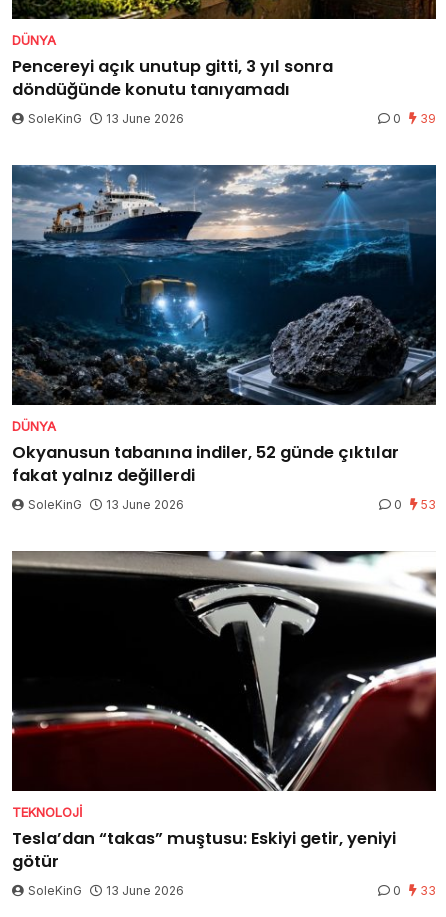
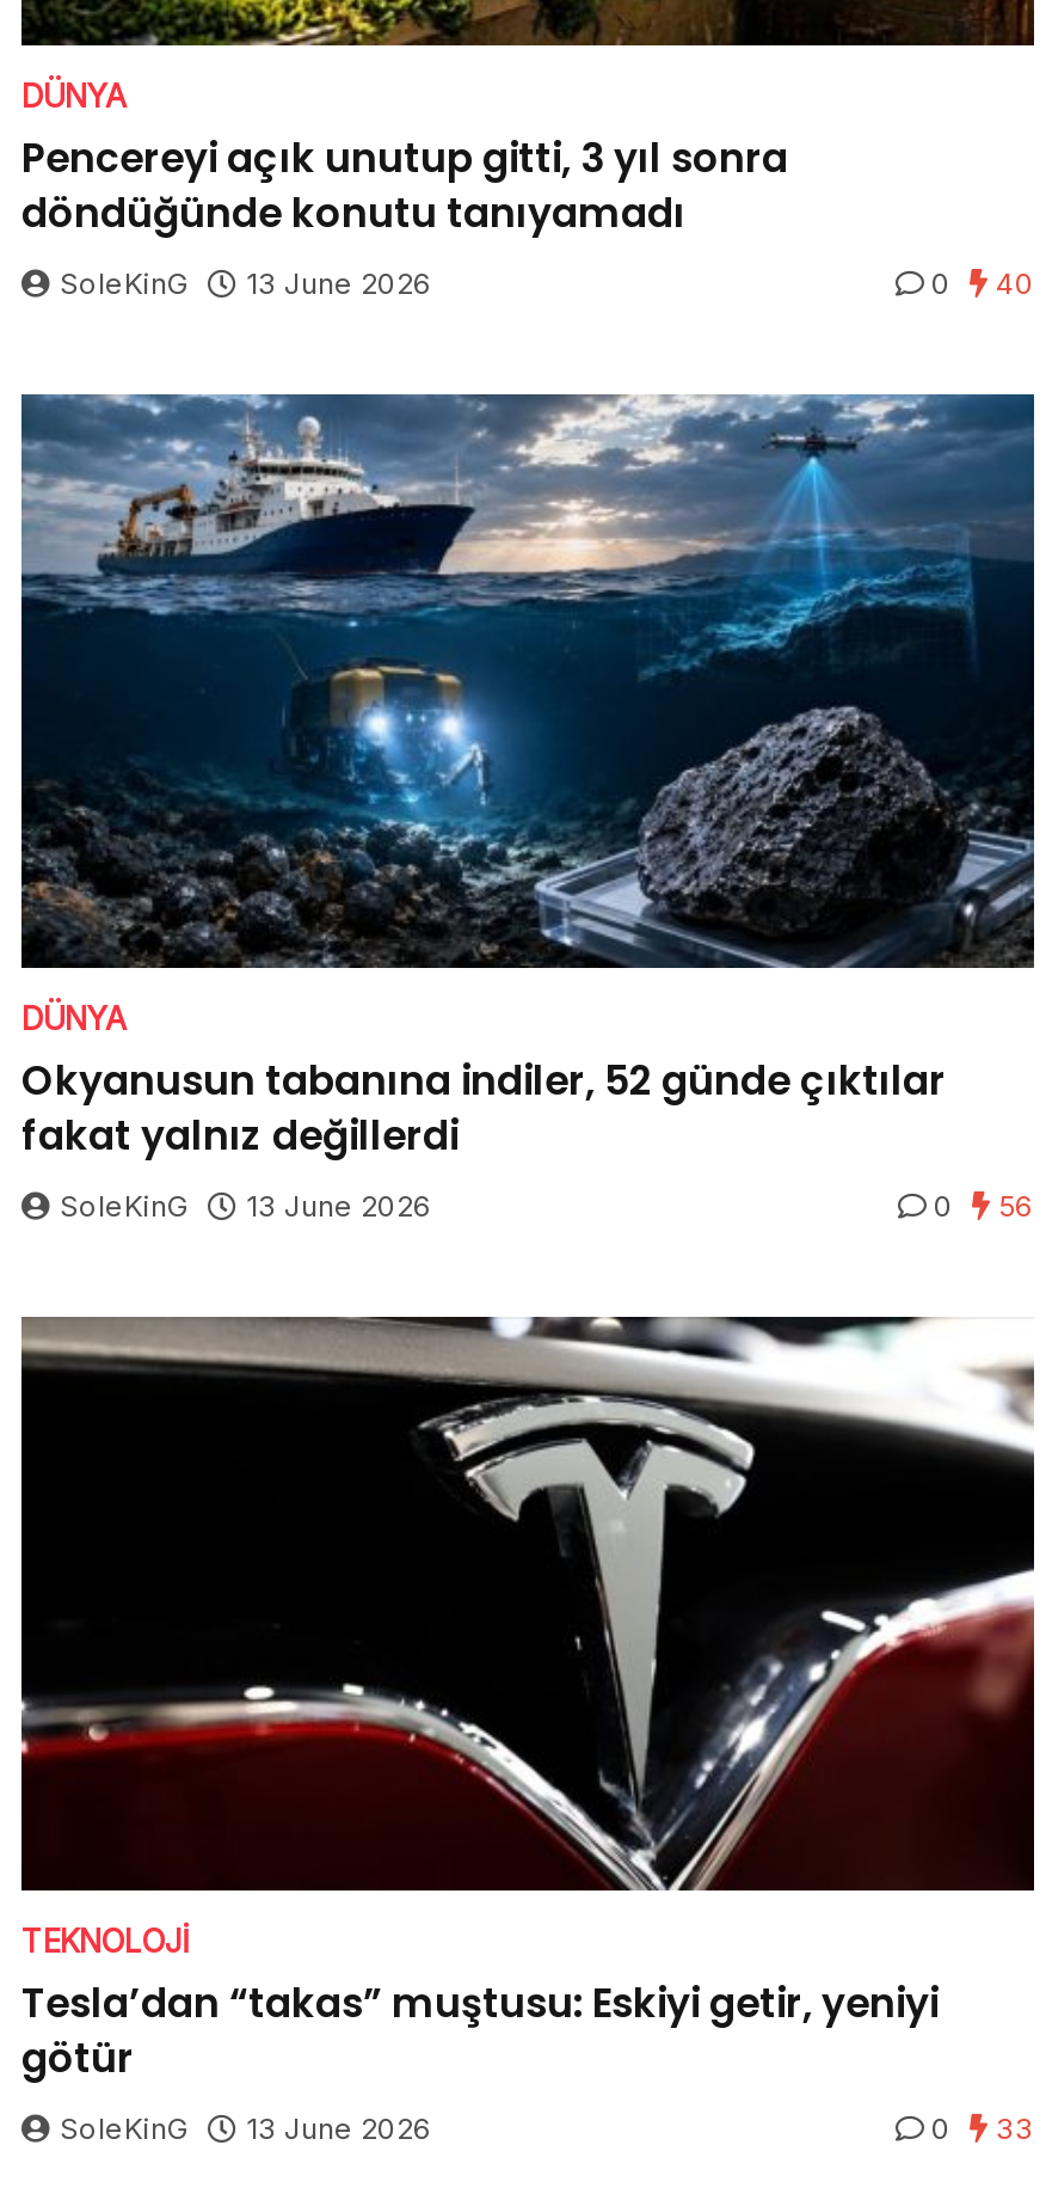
[390,110,436,125] 0 39 -> [924,264,1034,300] 0 40
[391,497,436,512] 0 53 -> [927,1187,1034,1223] 0 56

